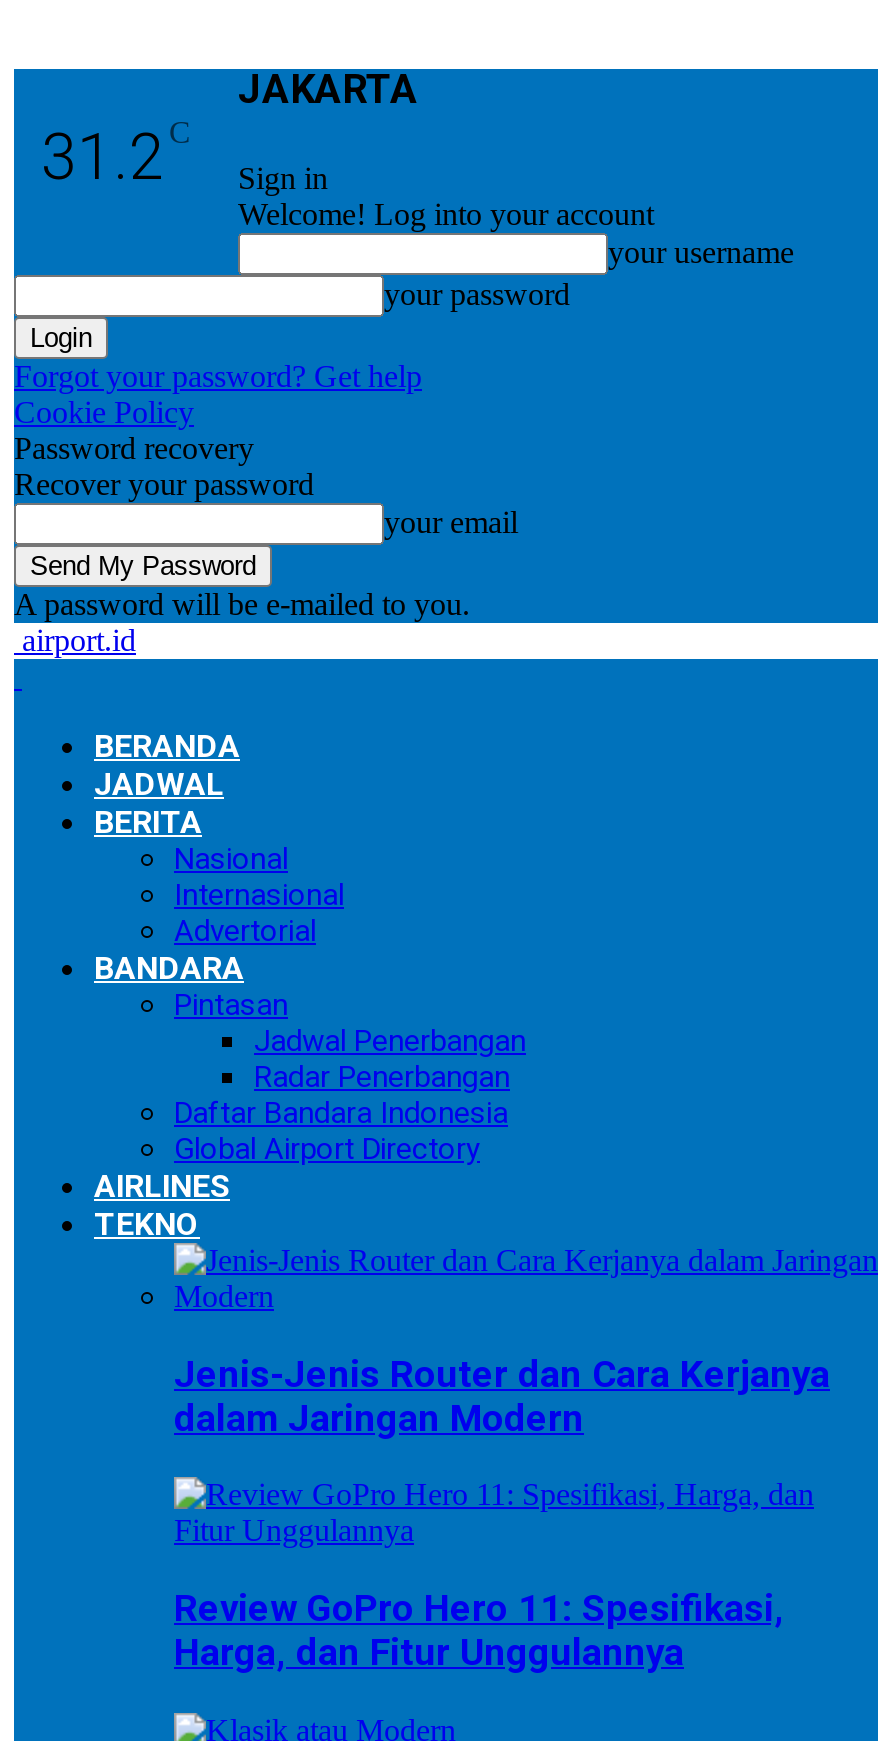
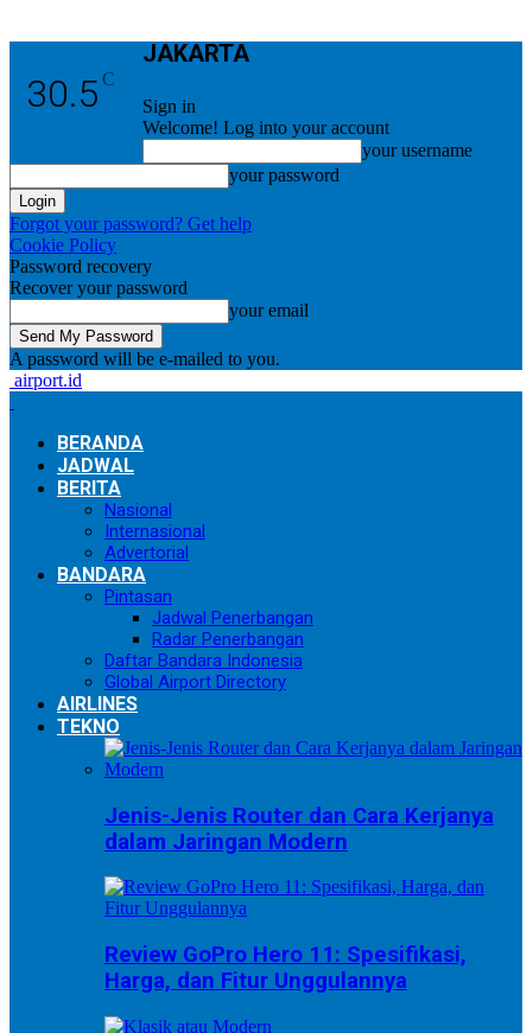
[41,115,328,195] 31.2 C Sign in -> [26,69,196,116] 30.5 C Sign in

